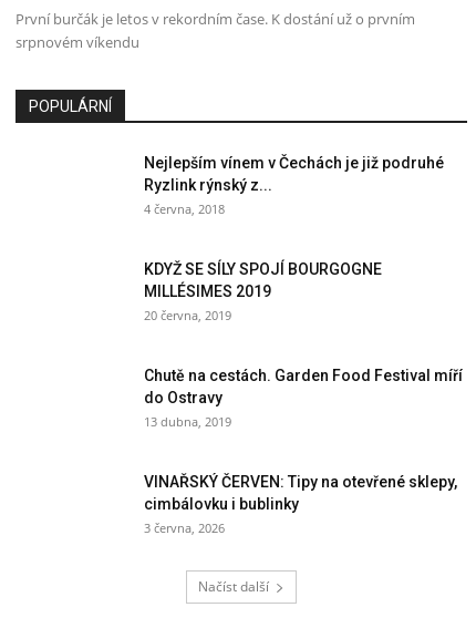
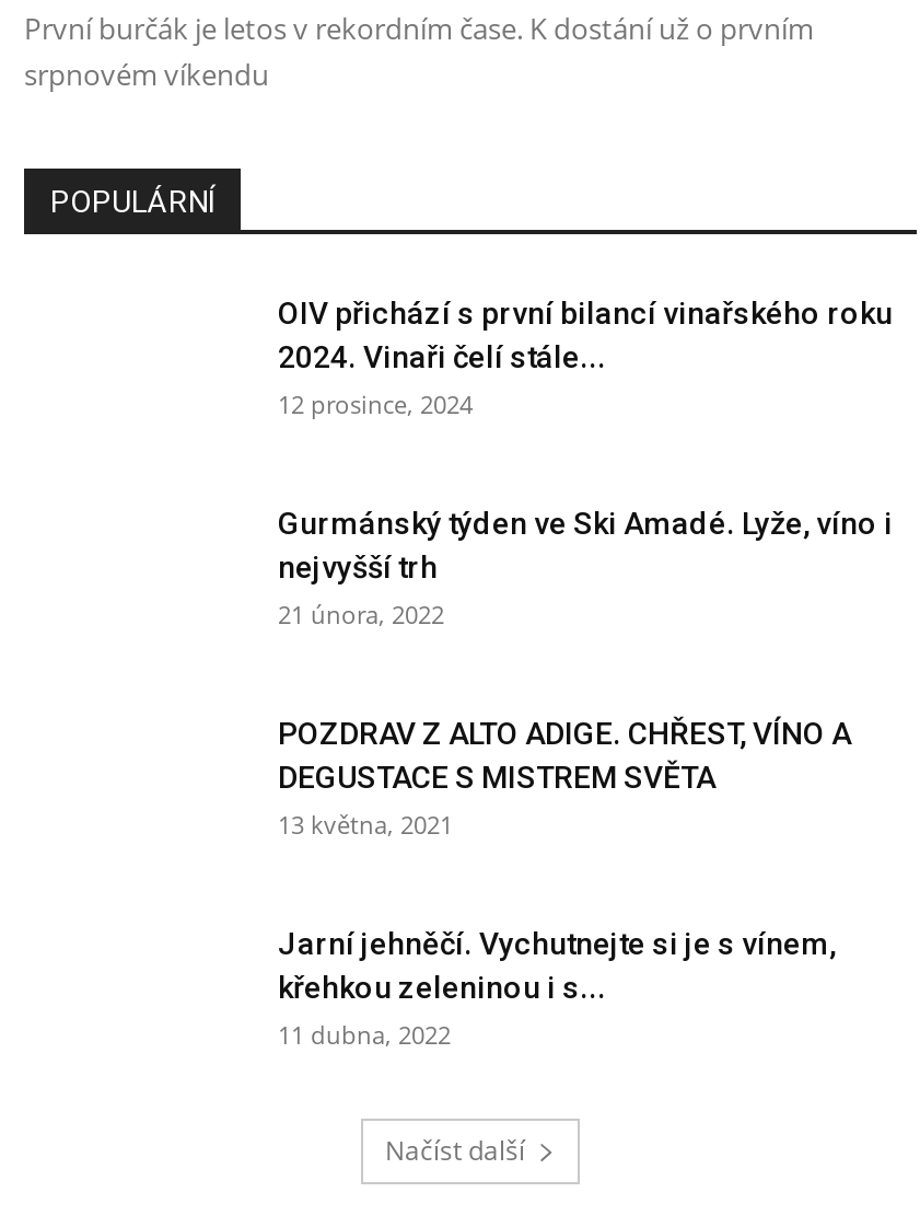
[144,155,444,218] Nejlepším vínem v Čechách je již podruhé | Ryzlink rýnský z... | 4 června, 2018 -> [278,297,893,421] OIV přichází s první bilancí vinařského roku | 2024. Vinaři čelí stále... | 12 prosince, 2024
[144,261,382,324] KDYŽ SE SÍLY SPOJÍ BOURGOGNE | MILLÉSIMES 2019 | 20 června, 2019 -> [278,507,893,632] Gurmánský týden ve Ski Amadé. Lyže, víno i | nejvyšší trh | 21 února, 2022
[144,367,463,430] Chutě na cestách. Garden Food Festival míří | do Ostravy | 13 dubna, 2019 -> [278,717,851,842] POZDRAV Z ALTO ADIGE. CHŘEST, VÍNO A | DEGUSTACE S MISTREM SVĚTA | 13 května, 2021
[144,473,457,537] VINAŘSKÝ ČERVEN: Tipy na otevřené sklepy, | cimbálovku i bublinky | 3 června, 2026 -> [278,927,836,1052] Jarní jehněčí. Vychutnejte si je s vínem, | křehkou zeleninou i s... | 11 dubna, 2022

